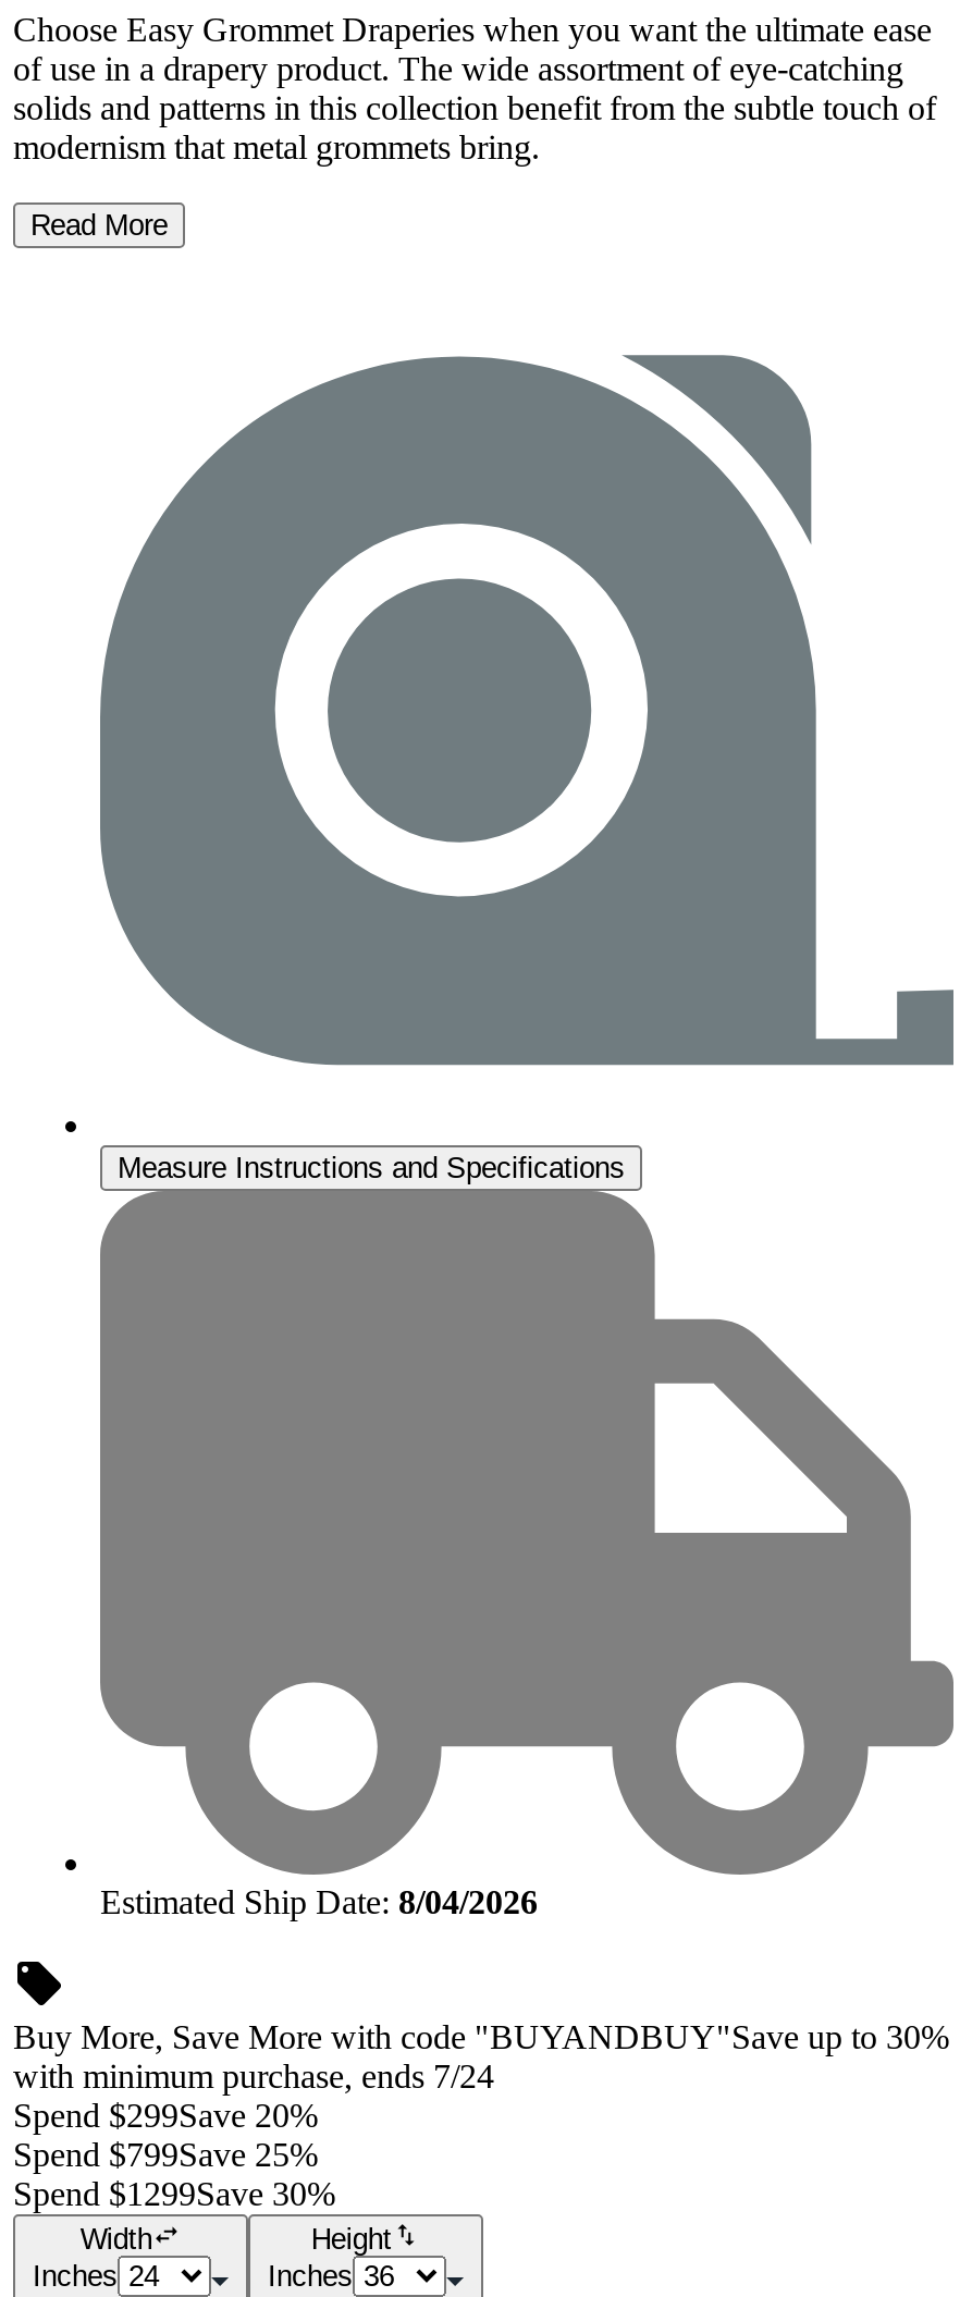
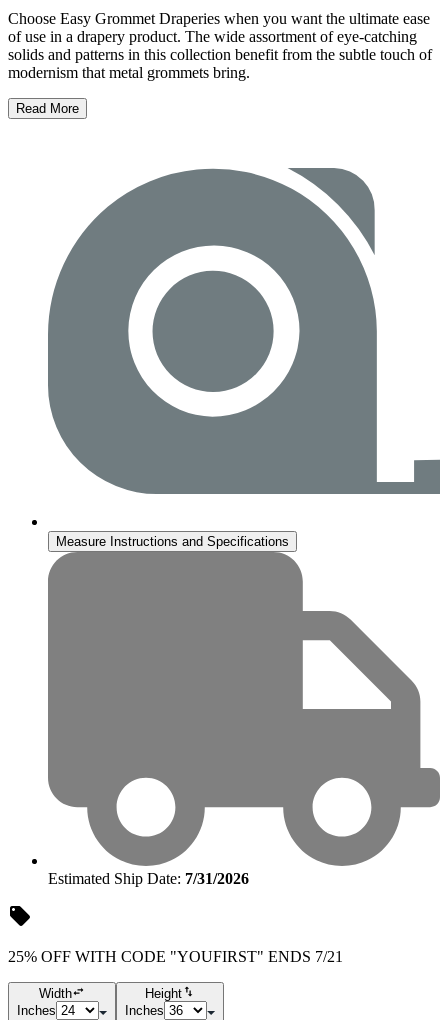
[100,1882,538,1919] Estimated Ship Date: 8/04/2026 -> [48,870,249,887] Estimated Ship Date: 7/31/2026
[13,2017,949,2211] Buy More, Save More with code "BUYANDBUY"Save up to 30% | with minimum purchase, ends 7/24 | Spend $299Save 20% | Spend $799Save 25% | Spend $1299Save 30% -> [8,948,343,965] 25% OFF WITH CODE "YOUFIRST" ENDS 7/21

